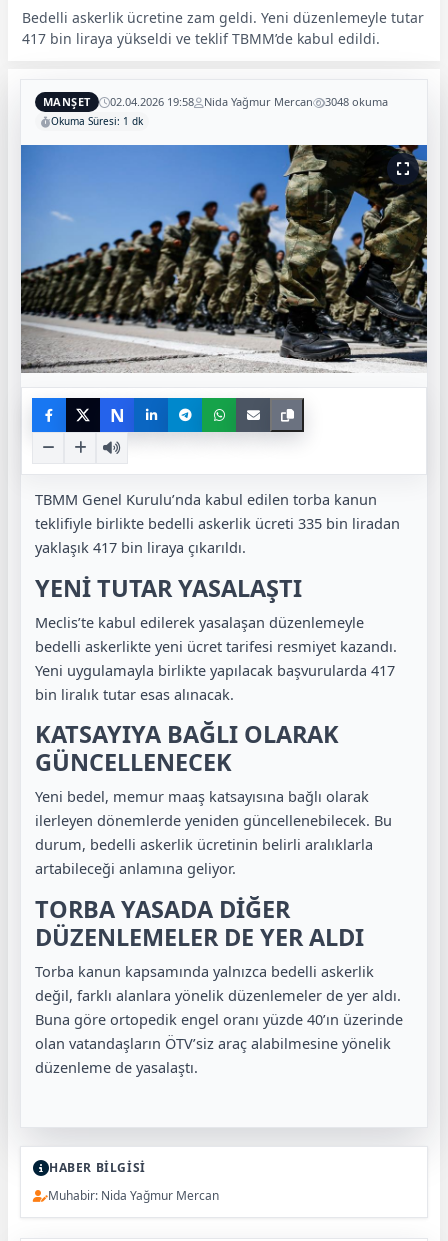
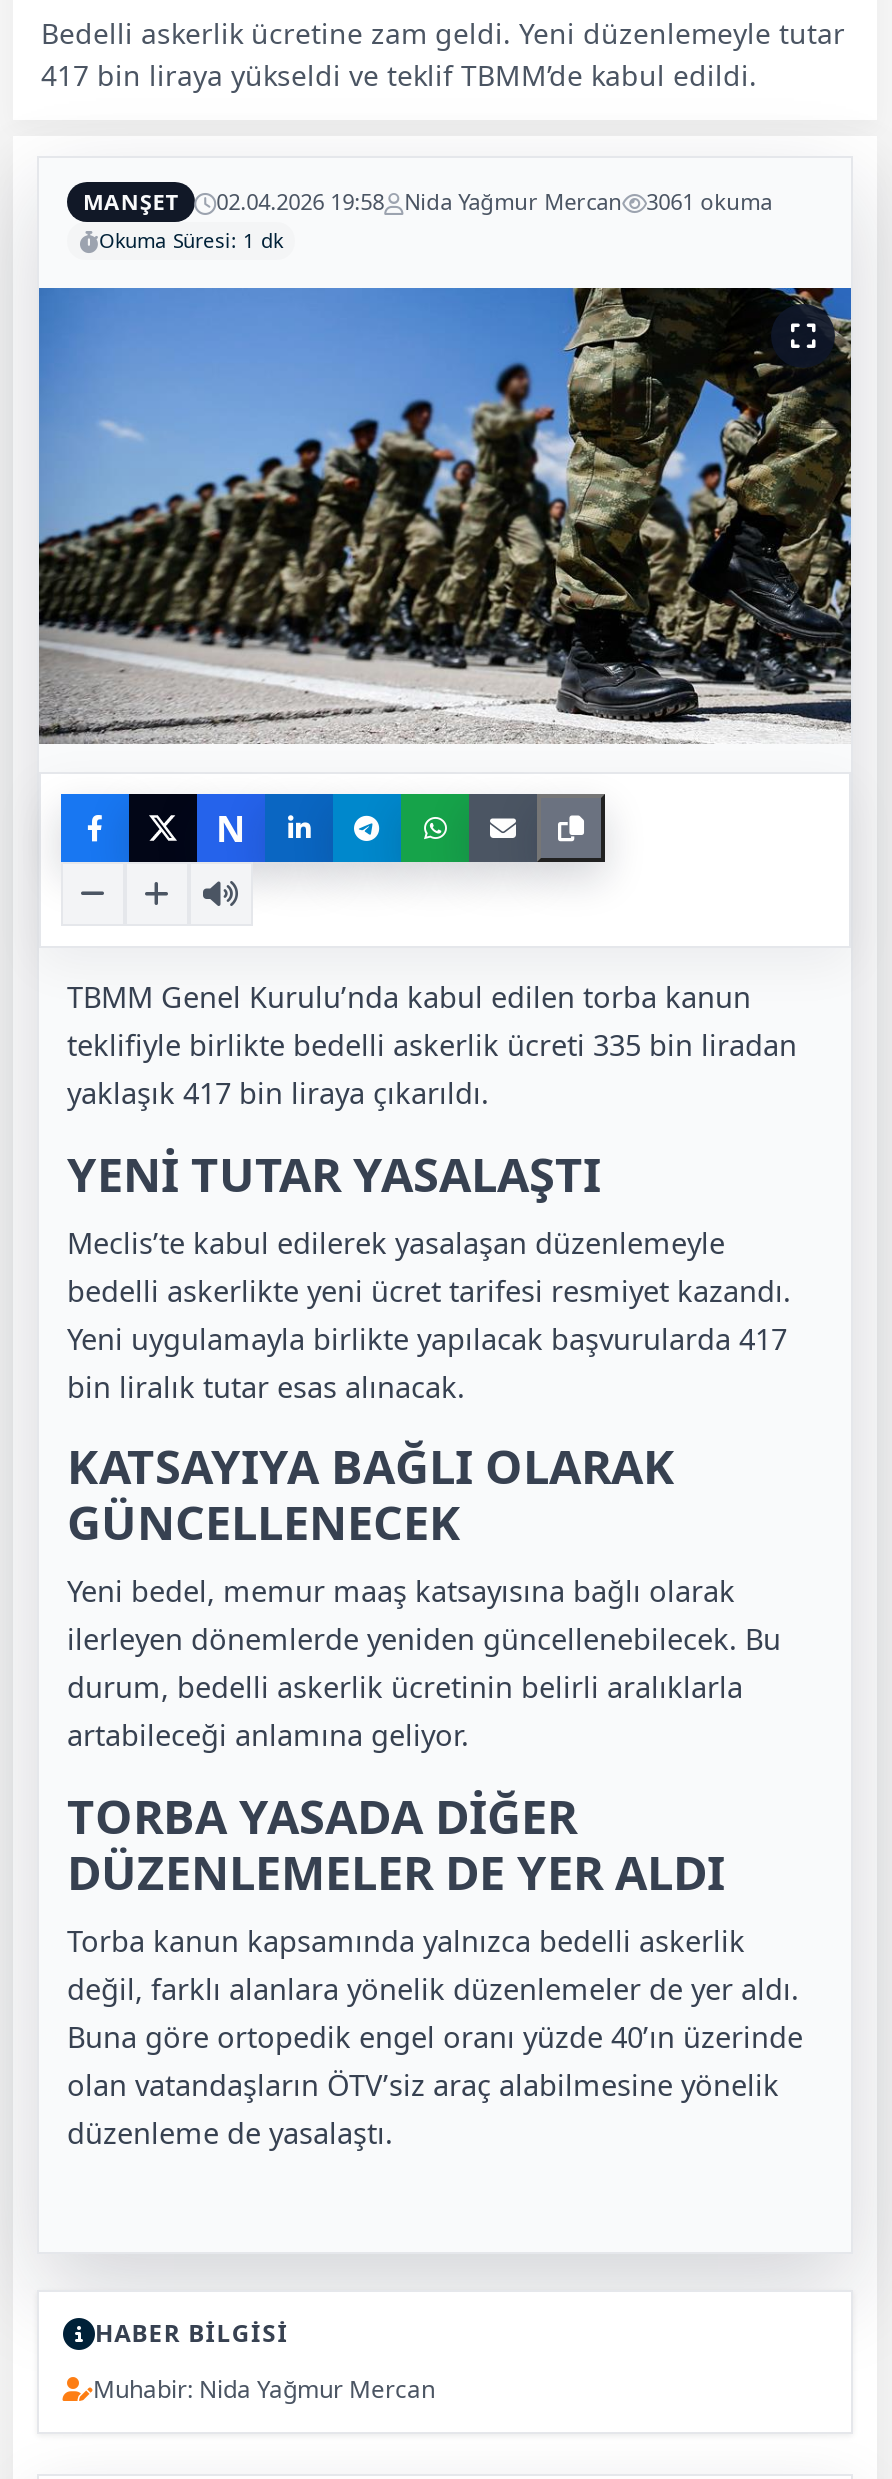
[43,94,388,109] MANŞET 02.04.2026 19:58 Nida Yağmur Mercan 3048 okuma -> [83,186,772,216] MANŞET 02.04.2026 19:58 Nida Yağmur Mercan 3061 okuma

